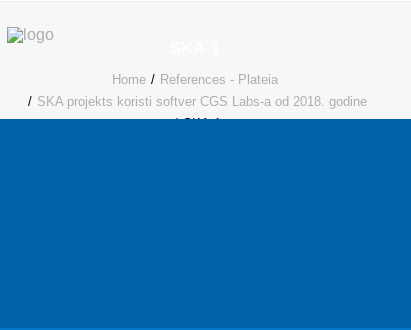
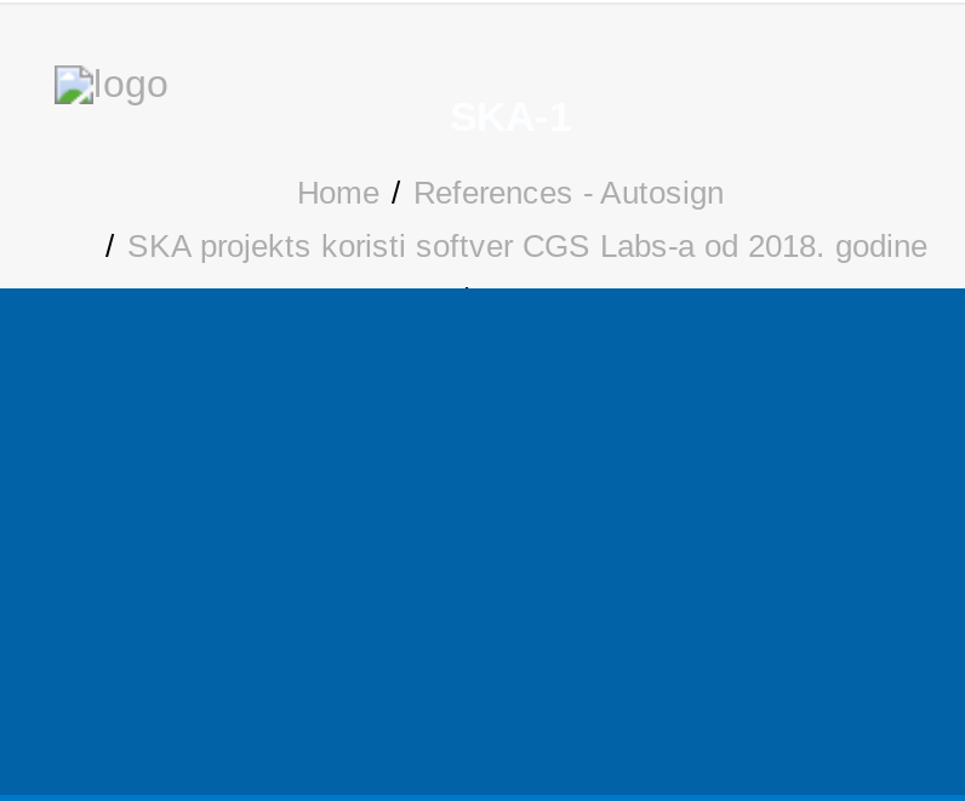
[160,72,278,87] References - Plateia -> [413,174,724,211] References - Autosign

